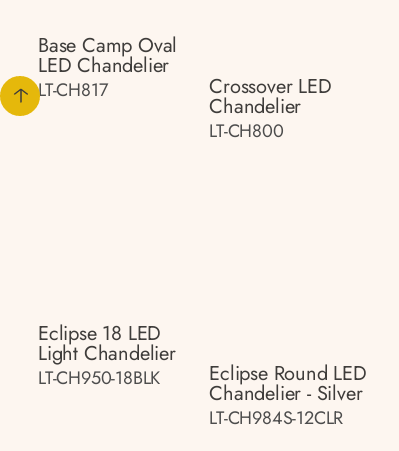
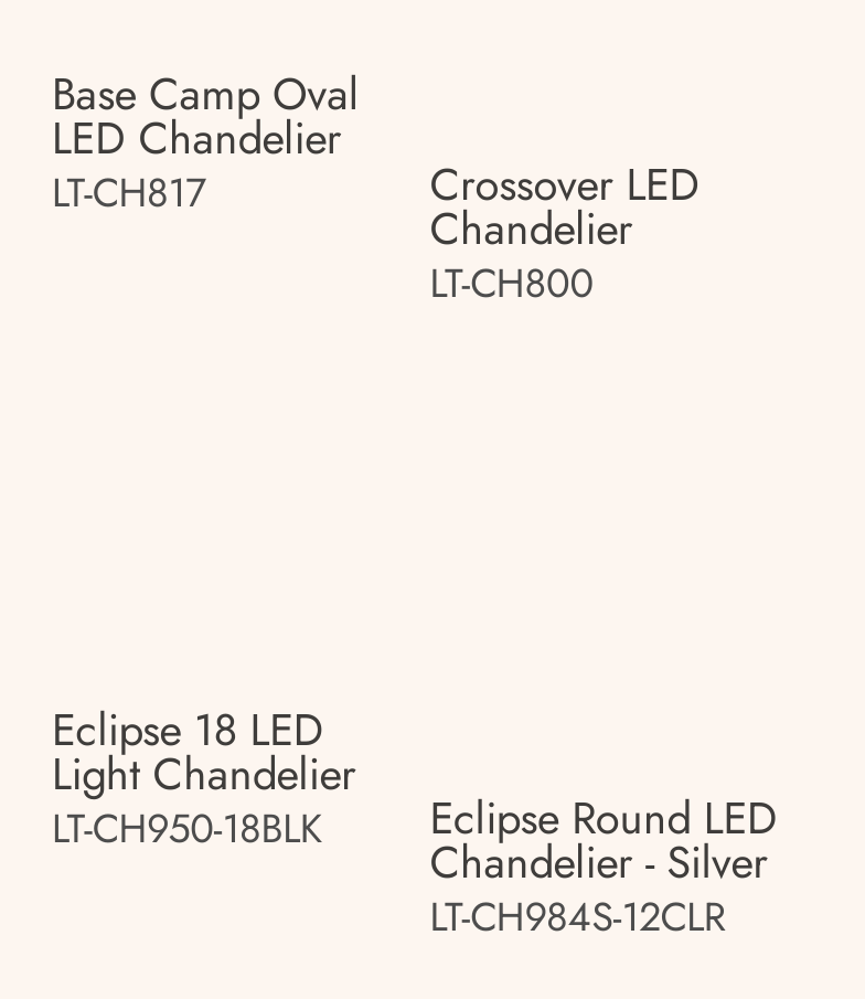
[3,75,39,117] [image] -> none

